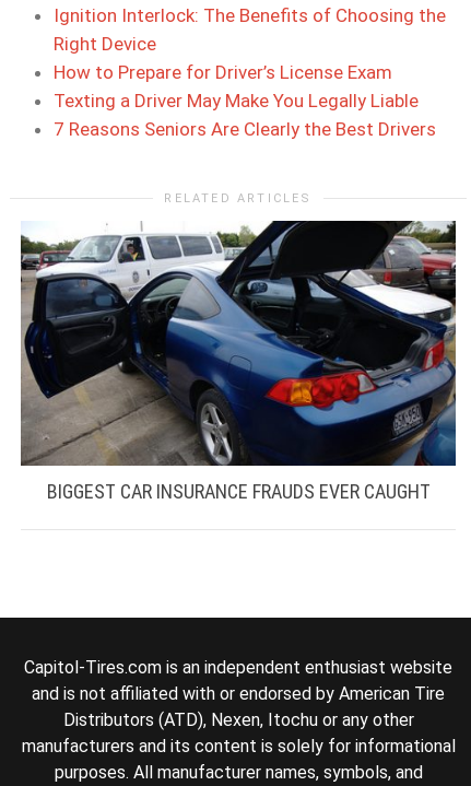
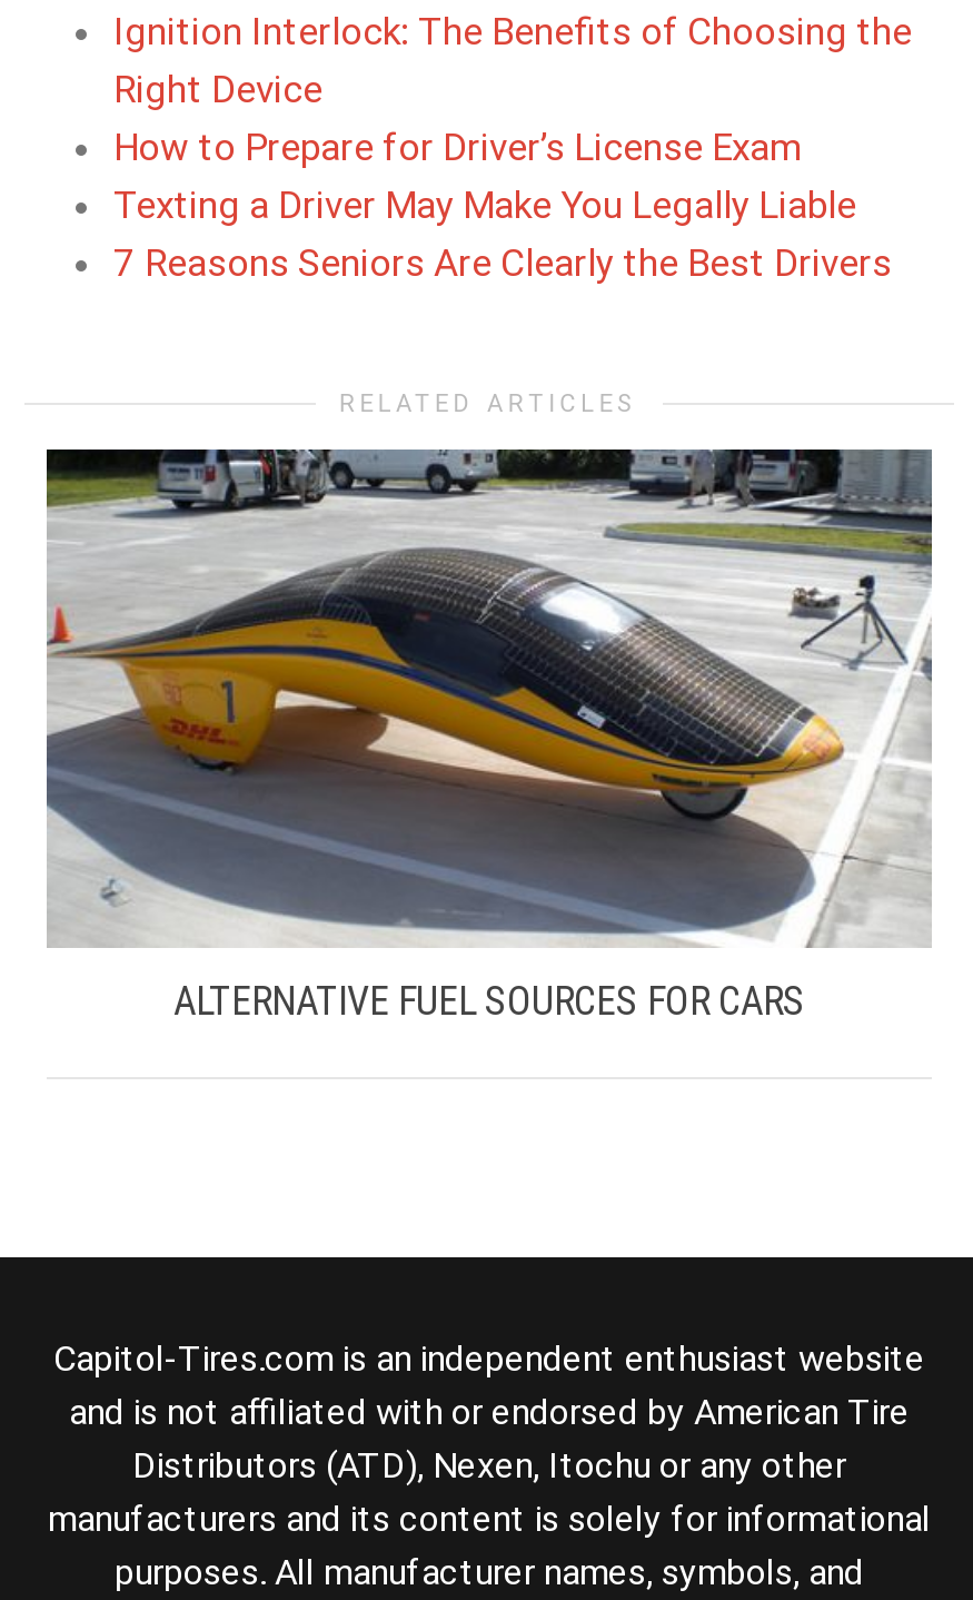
[21,220,457,503] [image] | BIGGEST CAR INSURANCE FRAUDS EVER CAUGHT -> [44,447,934,1023] [image] | ALTERNATIVE FUEL SOURCES FOR CARS

